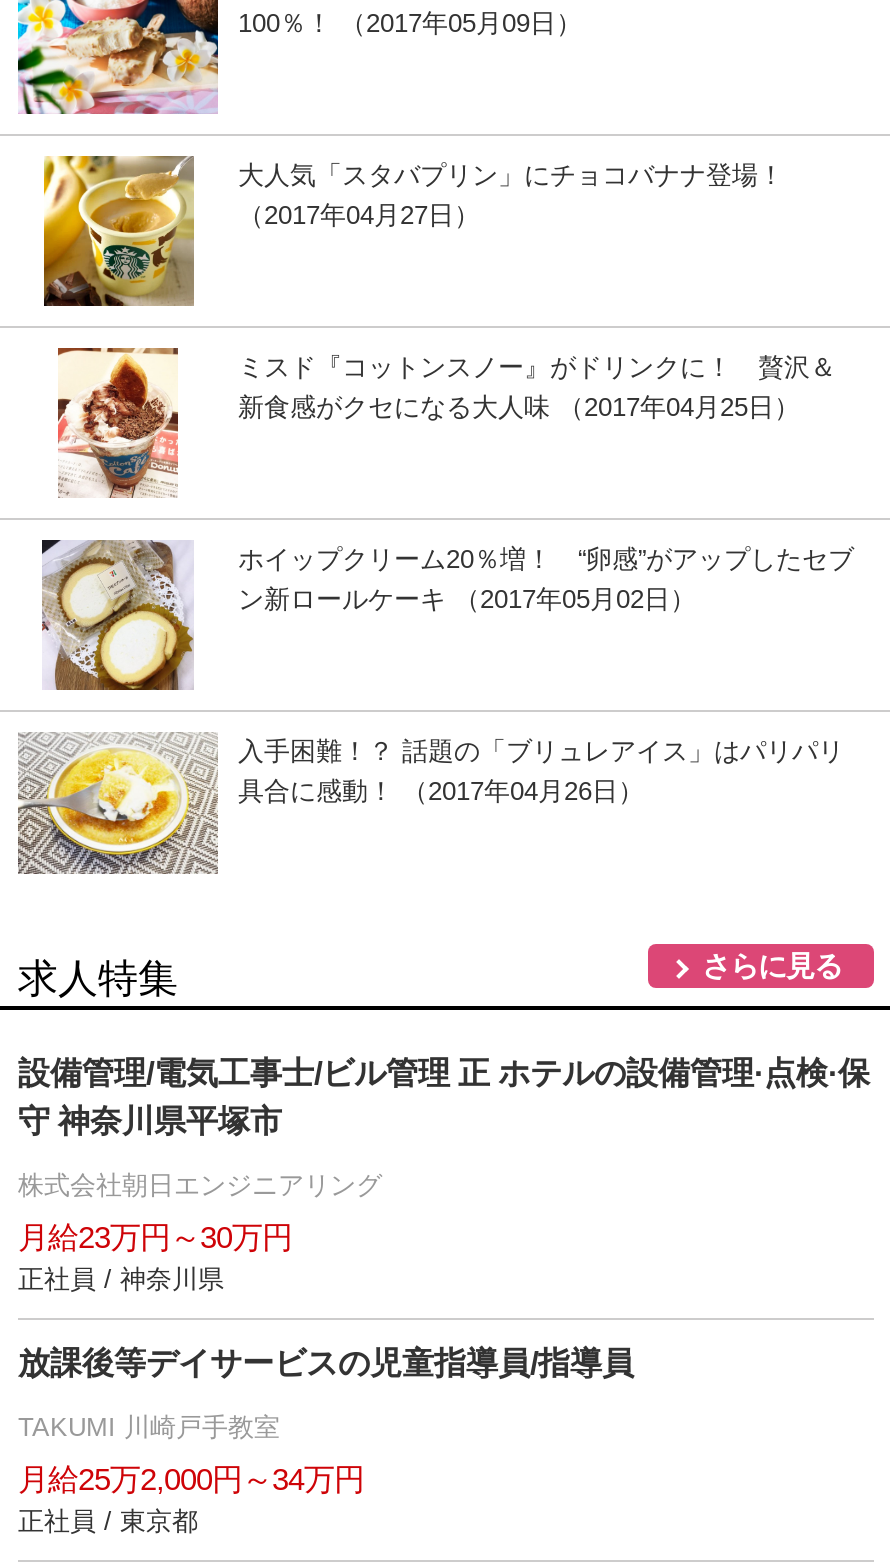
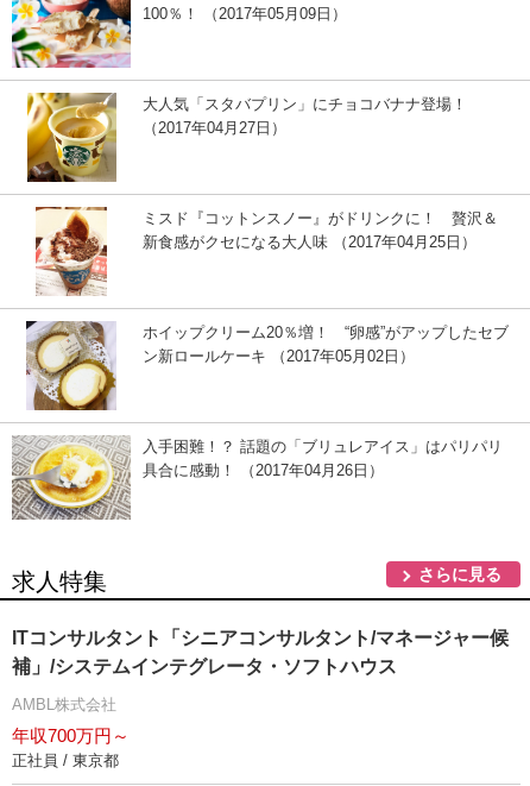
[18,1056,870,1496] 設備管理/電気工事士/ビル管理 正 ホテルの設備管理·点検·保 | 守 神奈川県平塚市 | 株式会社朝日エンジニアリング | 月給23万円～30万円 | 正社員 / 神奈川県 | 放課後等デイサービスの児童指導員/指導員 | TAKUMI 川崎戸手教室 | 月給25万2,000円～34万円 -> [12,628,509,745] ITコンサルタント「シニアコンサルタント/マネージャー候 | 補」/システムインテグレータ・ソフトハウス | AMBL株式会社 | 年収700万円～

